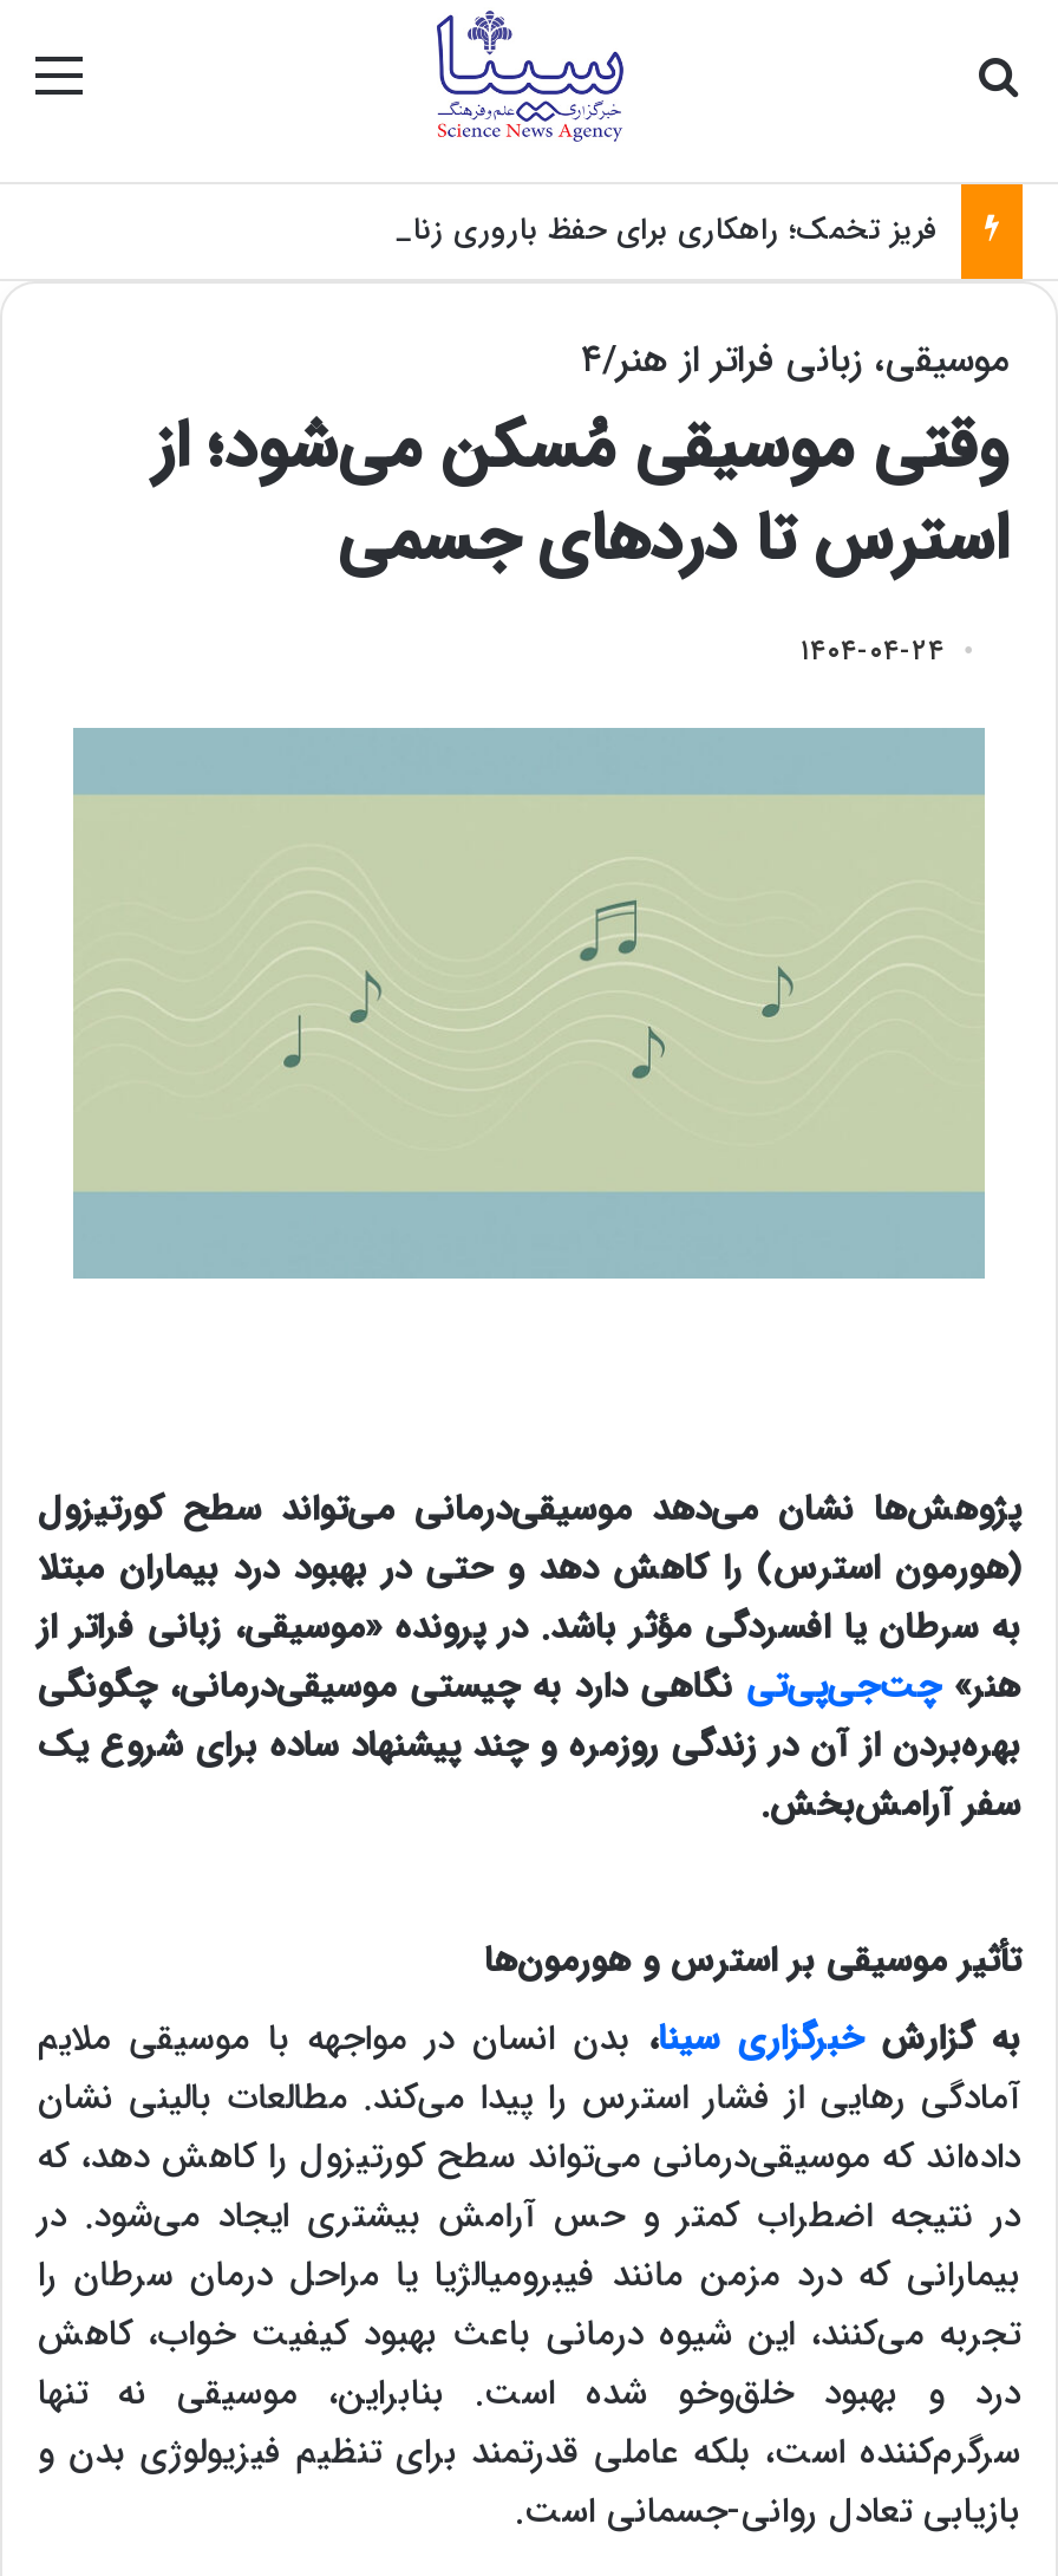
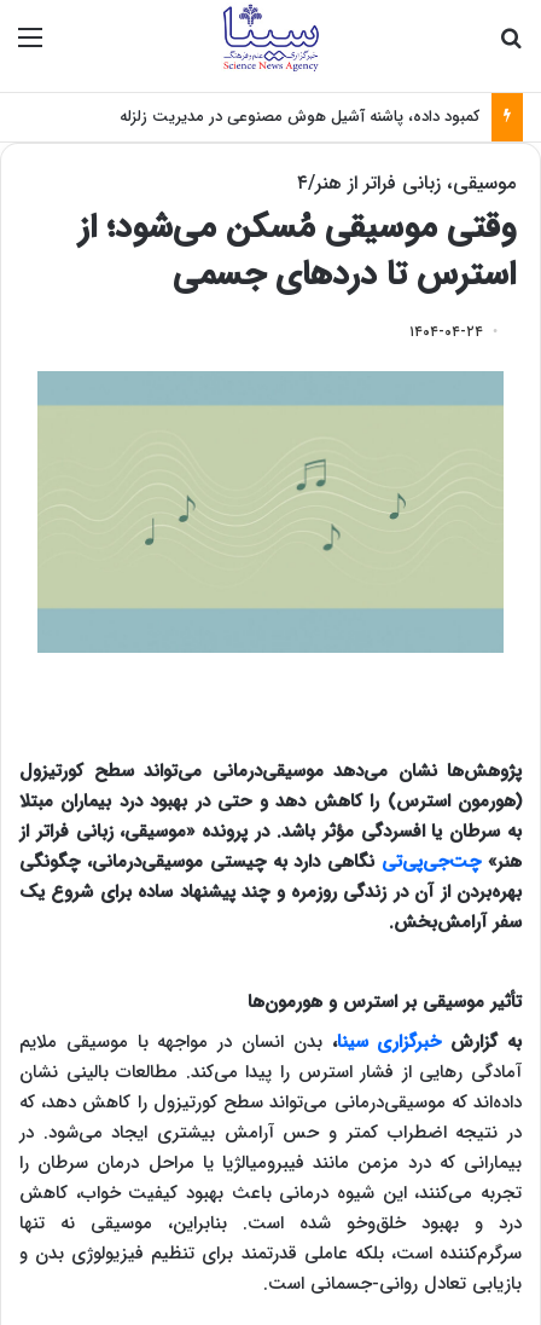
[390,206,938,255] فریز تخمک؛ راهکاری برای حفظ باروری زنان -> [120,104,479,129] کمبود داده، پاشنه آشیل هوش مصنوعی در مدیریت زلزله

